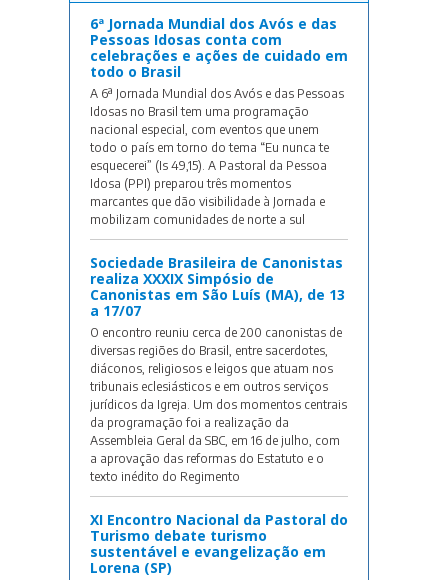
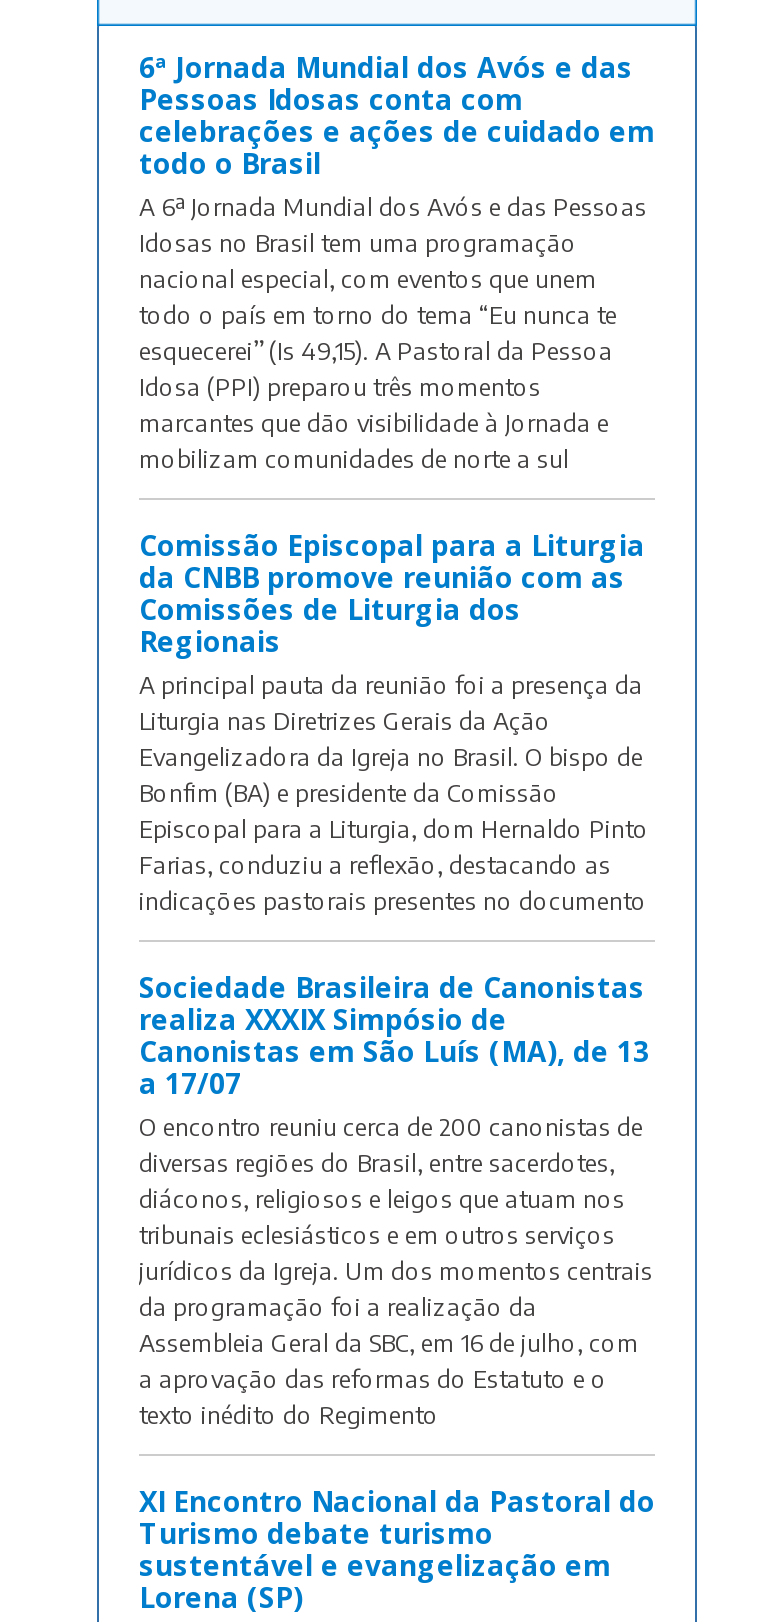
none -> [139,526,649,916] Comissão Episcopal para a Liturgia | da CNBB promove reunião com as | Comissões de Liturgia dos | Regionais | A principal pauta da reunião foi a presença da | Liturgia nas Diretrizes Gerais da Ação | Evangelizadora da Igreja no Brasil. O bispo de | Bonfim (BA) e presidente da Comissão | Episcopal para a Liturgia, dom Hernaldo Pinto | Farias, conduziu a reflexão, destacando as | indicações pastorais presentes no documento

